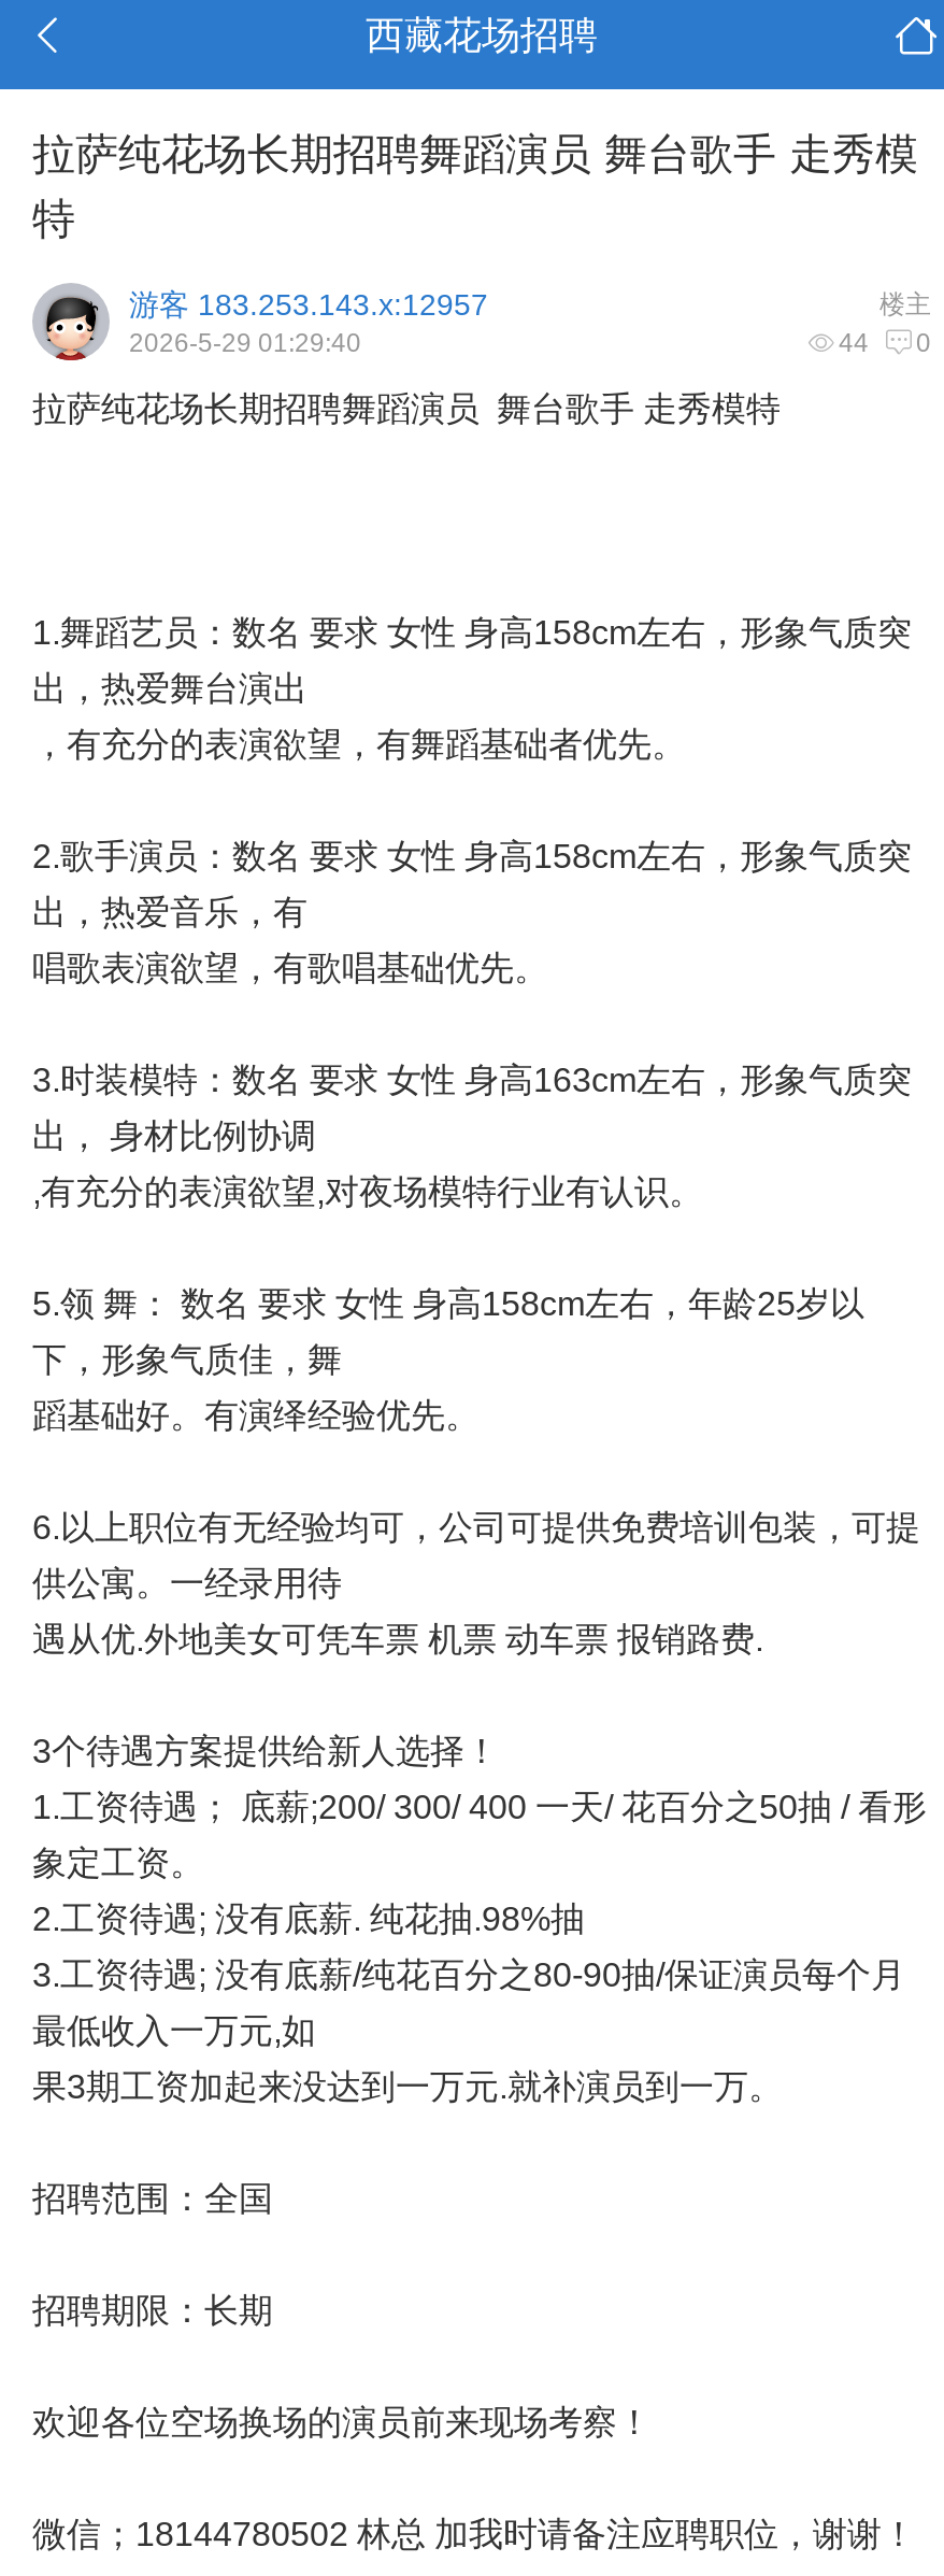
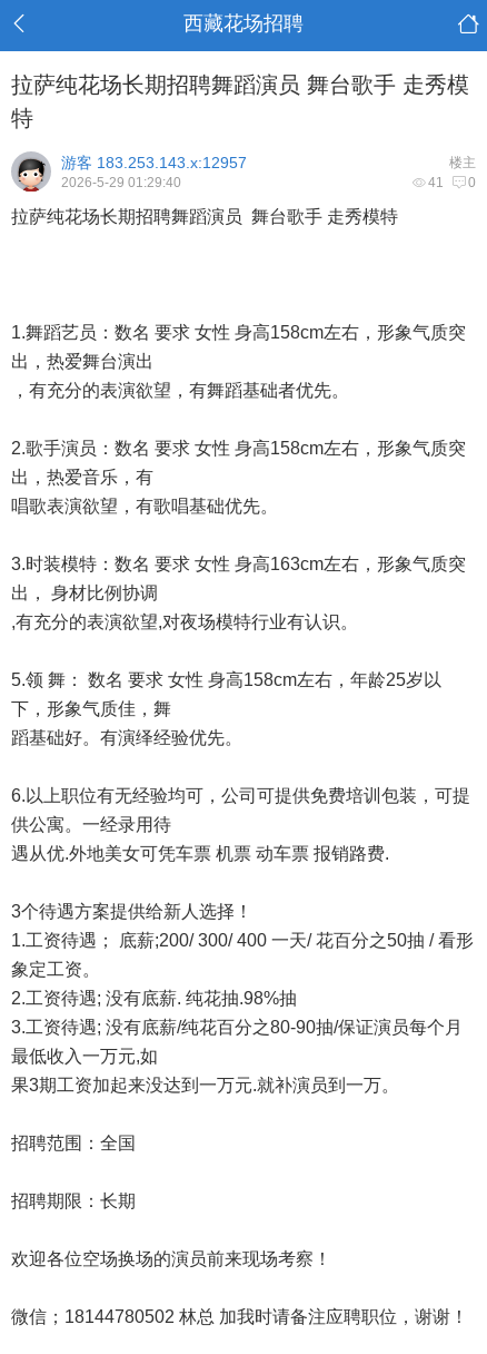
[839,328,931,358] 44 0 -> [428,175,476,190] 41 0

